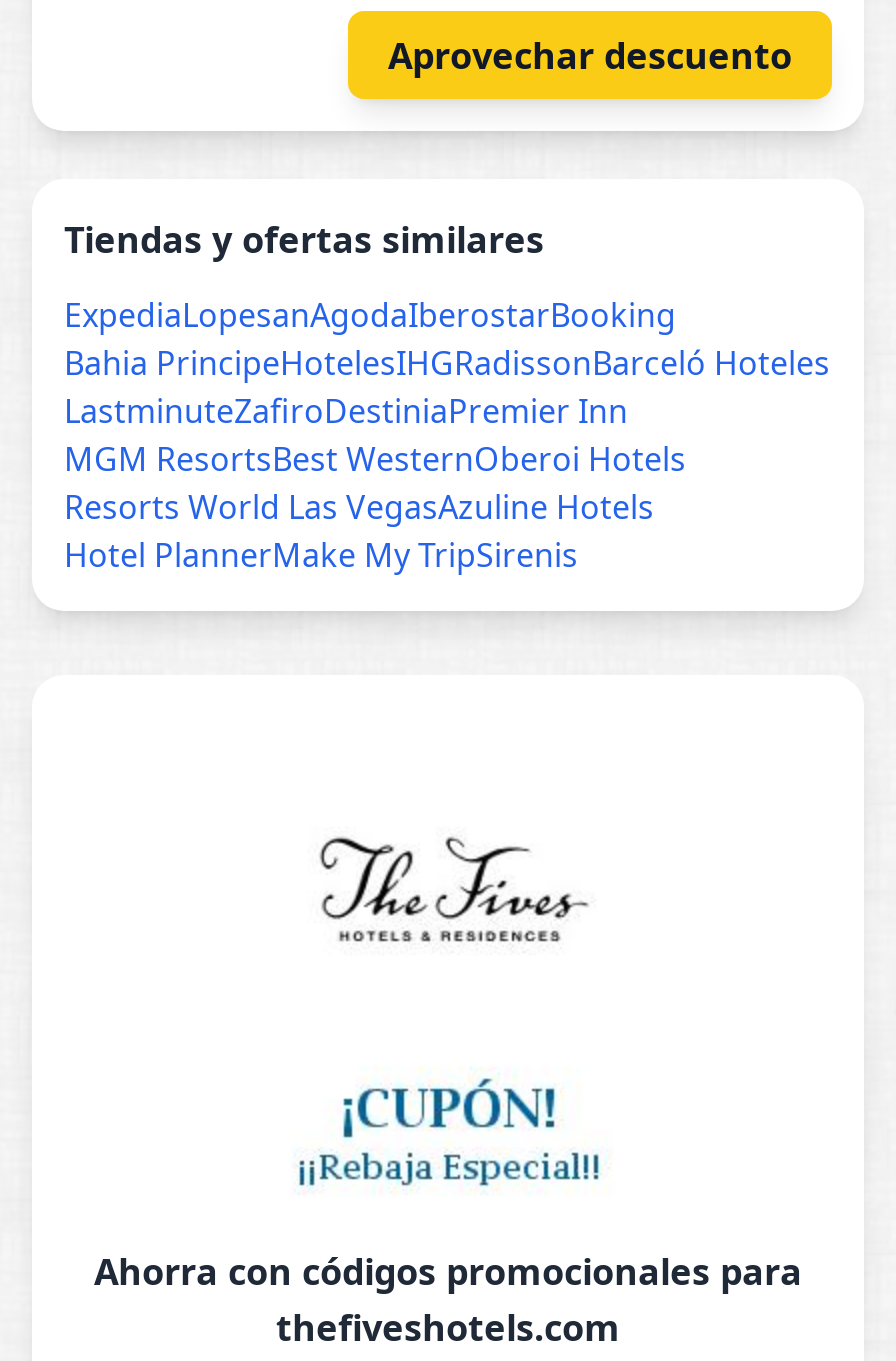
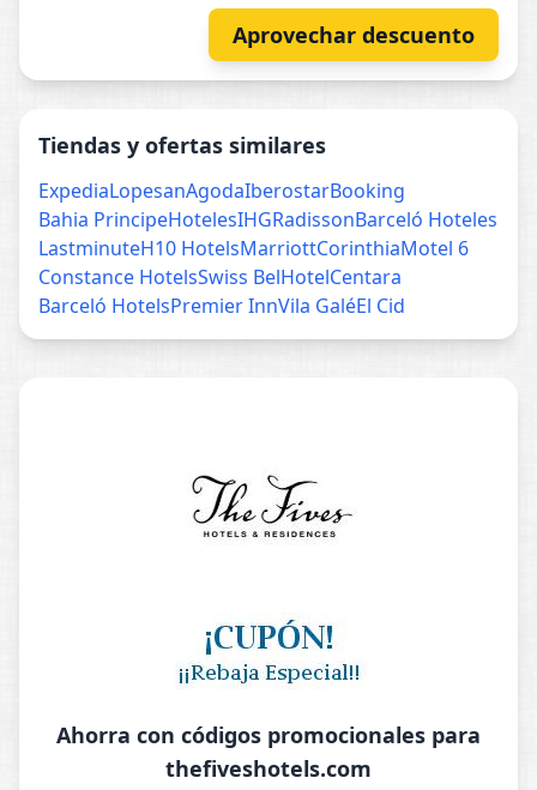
[64,389,686,577] LastminuteZafiroDestiniaPremier Inn | MGM ResortsBest WesternOberoi Hotels | Resorts World Las VegasAzuline Hotels | Hotel PlannerMake My TripSirenis -> [38,235,469,319] LastminuteH10 HotelsMarriottCorinthiaMotel 6 | Constance HotelsSwiss BelHotelCentara | Barceló HotelsPremier InnVila GaléEl Cid

